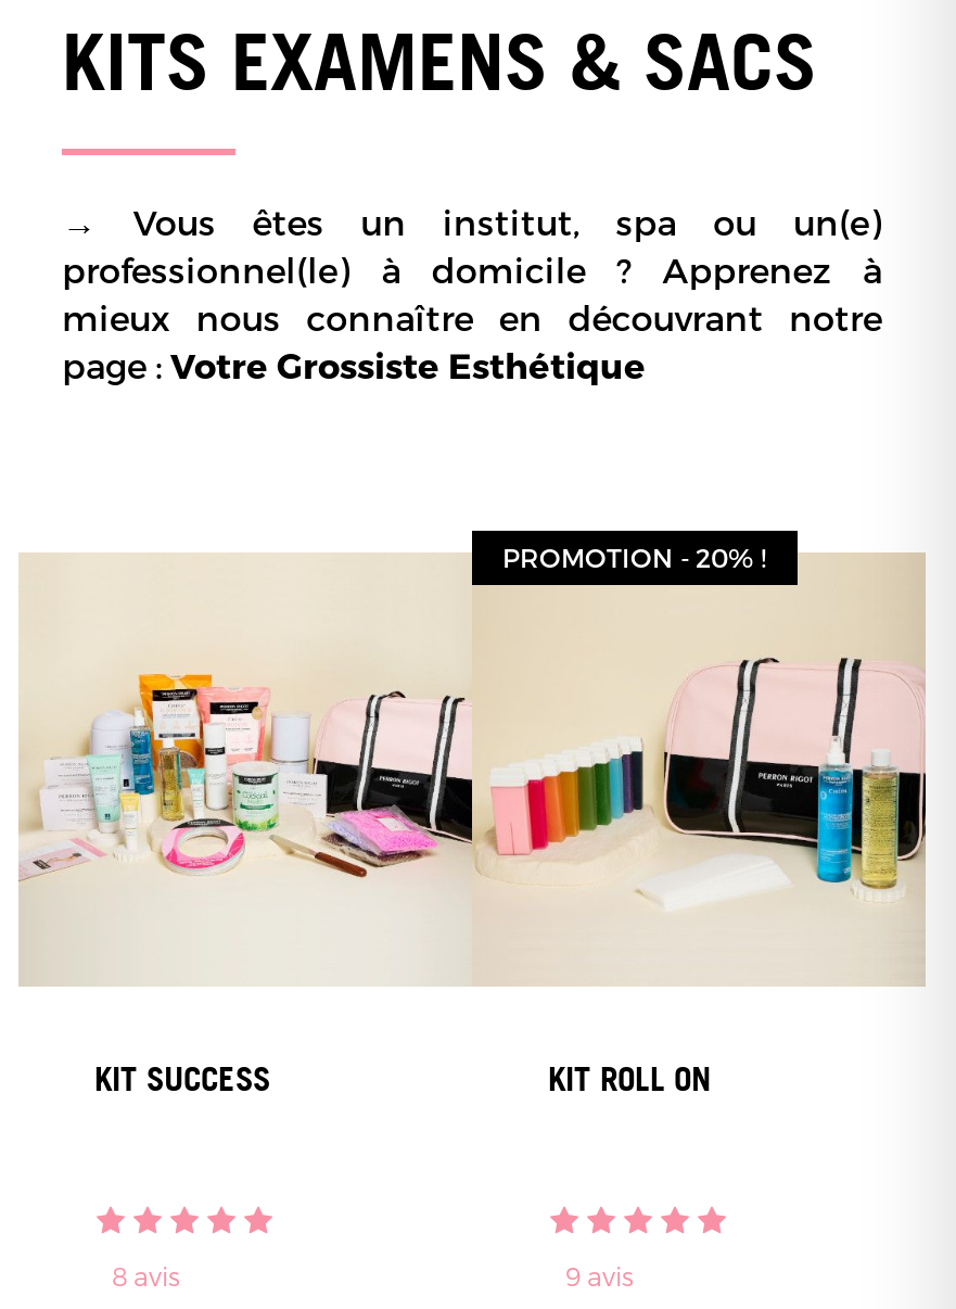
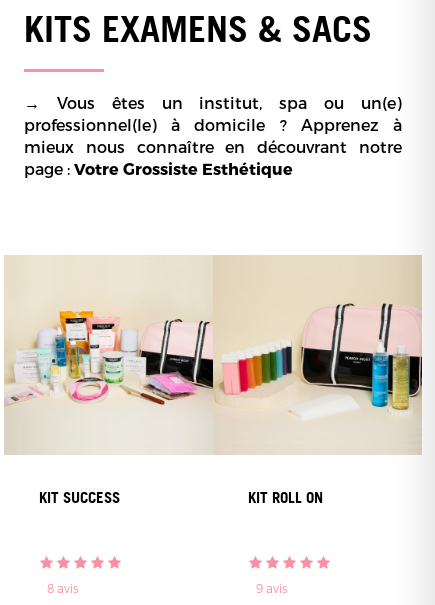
[502,542,767,572] PROMOTION - 20% ! -> none

